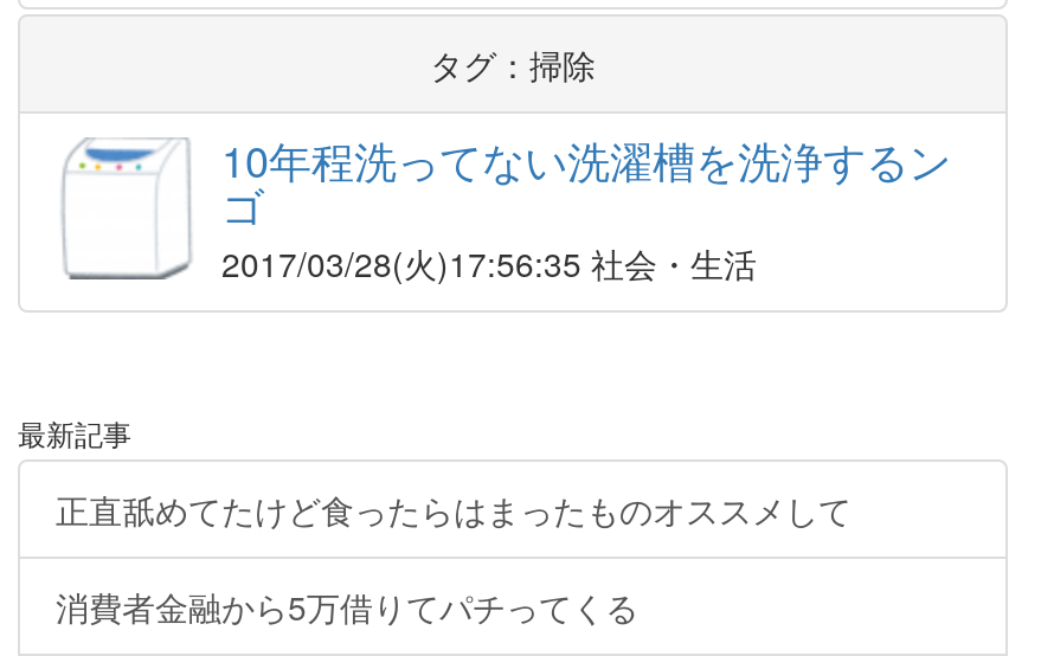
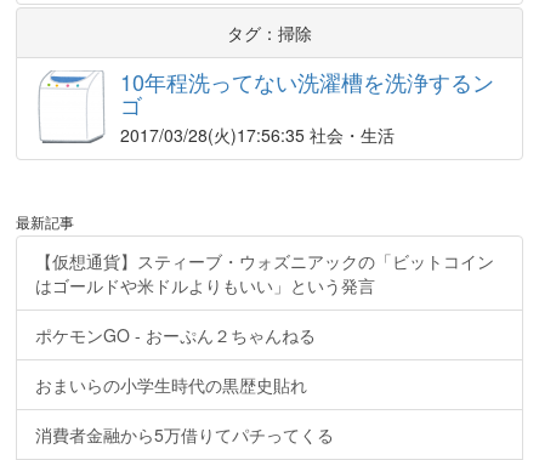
[56,485,852,533] 正直舐めてたけど食ったらはまったものオススメして -> [35,249,494,397] 【仮想通貨】スティーブ・ウォズニアックの「ビットコイン | はゴールドや米ドルよりもいい」という発言 | ポケモンGO - おーぷん２ちゃんねる | おまいらの小学生時代の黒歴史貼れ

